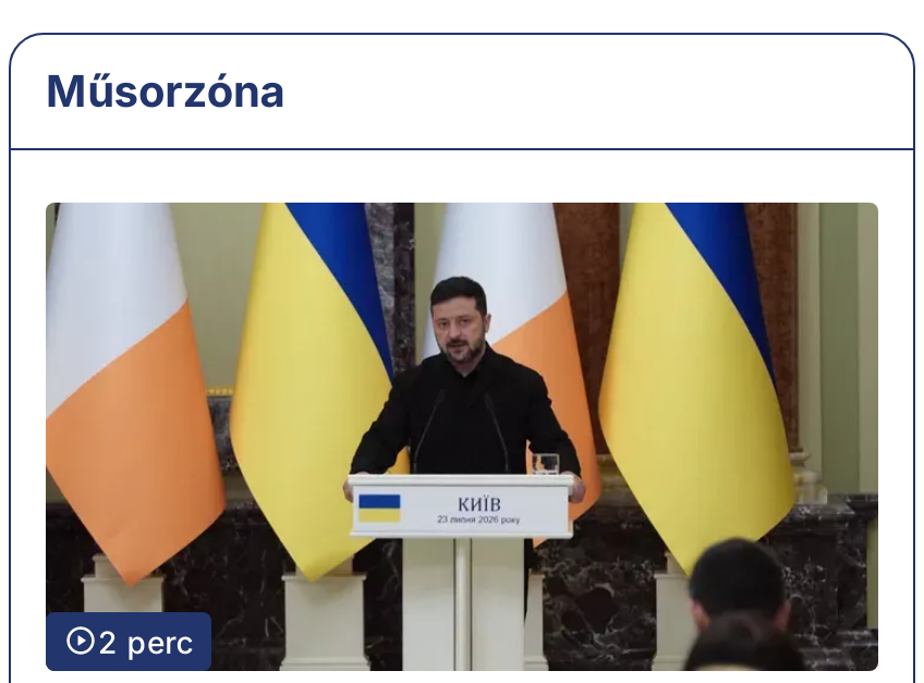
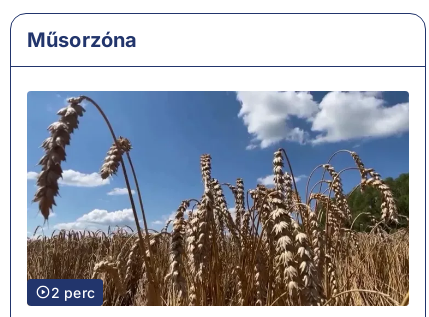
[44,200,880,673] [image] -> [26,90,410,307] [image]

